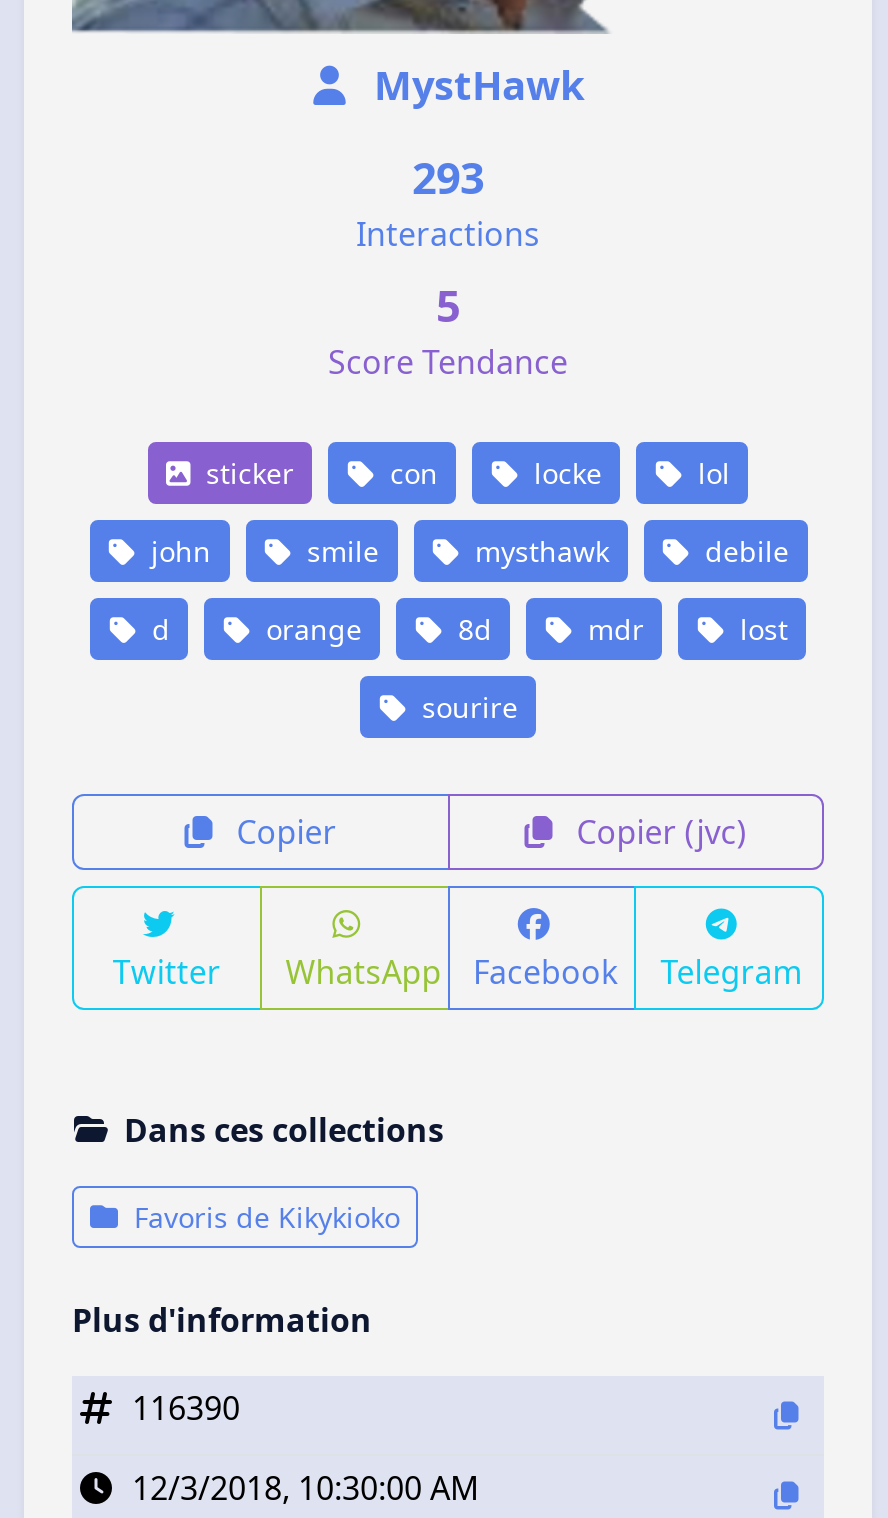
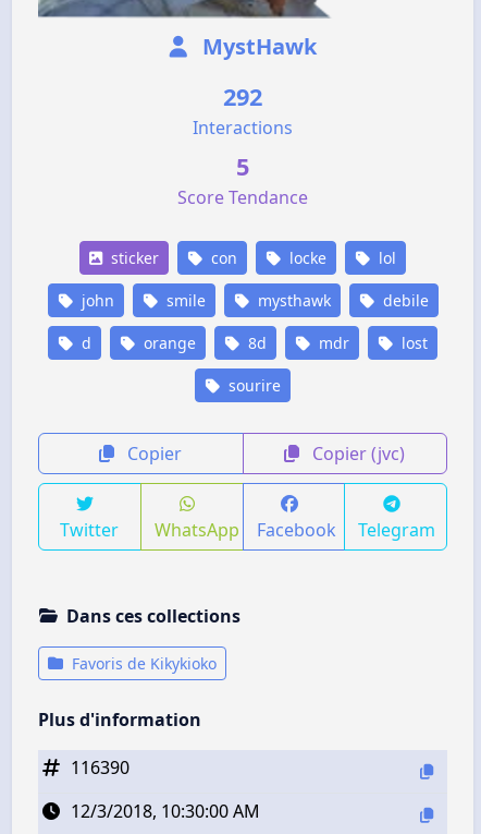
[412,147,484,205] 293 -> [223,80,262,112] 292

